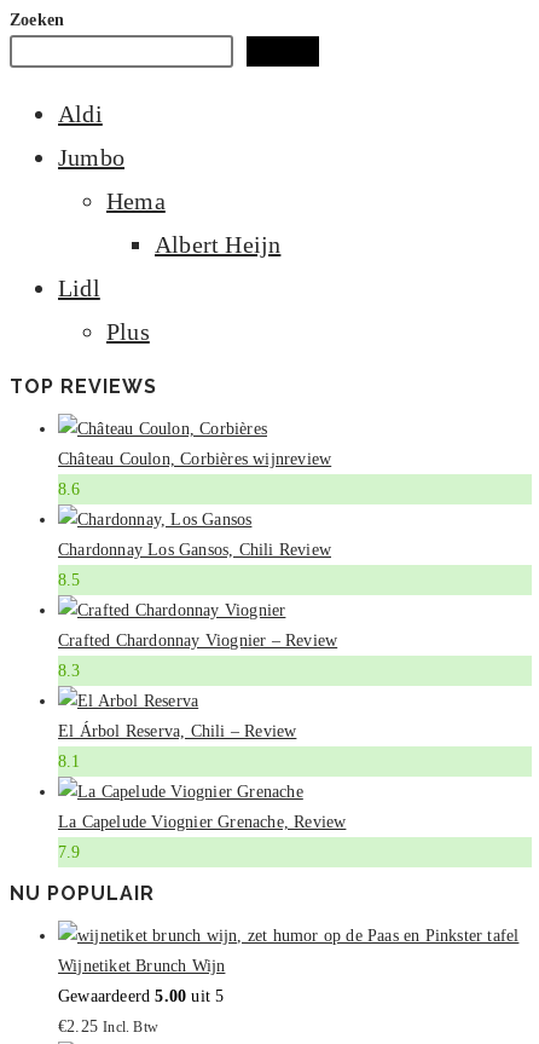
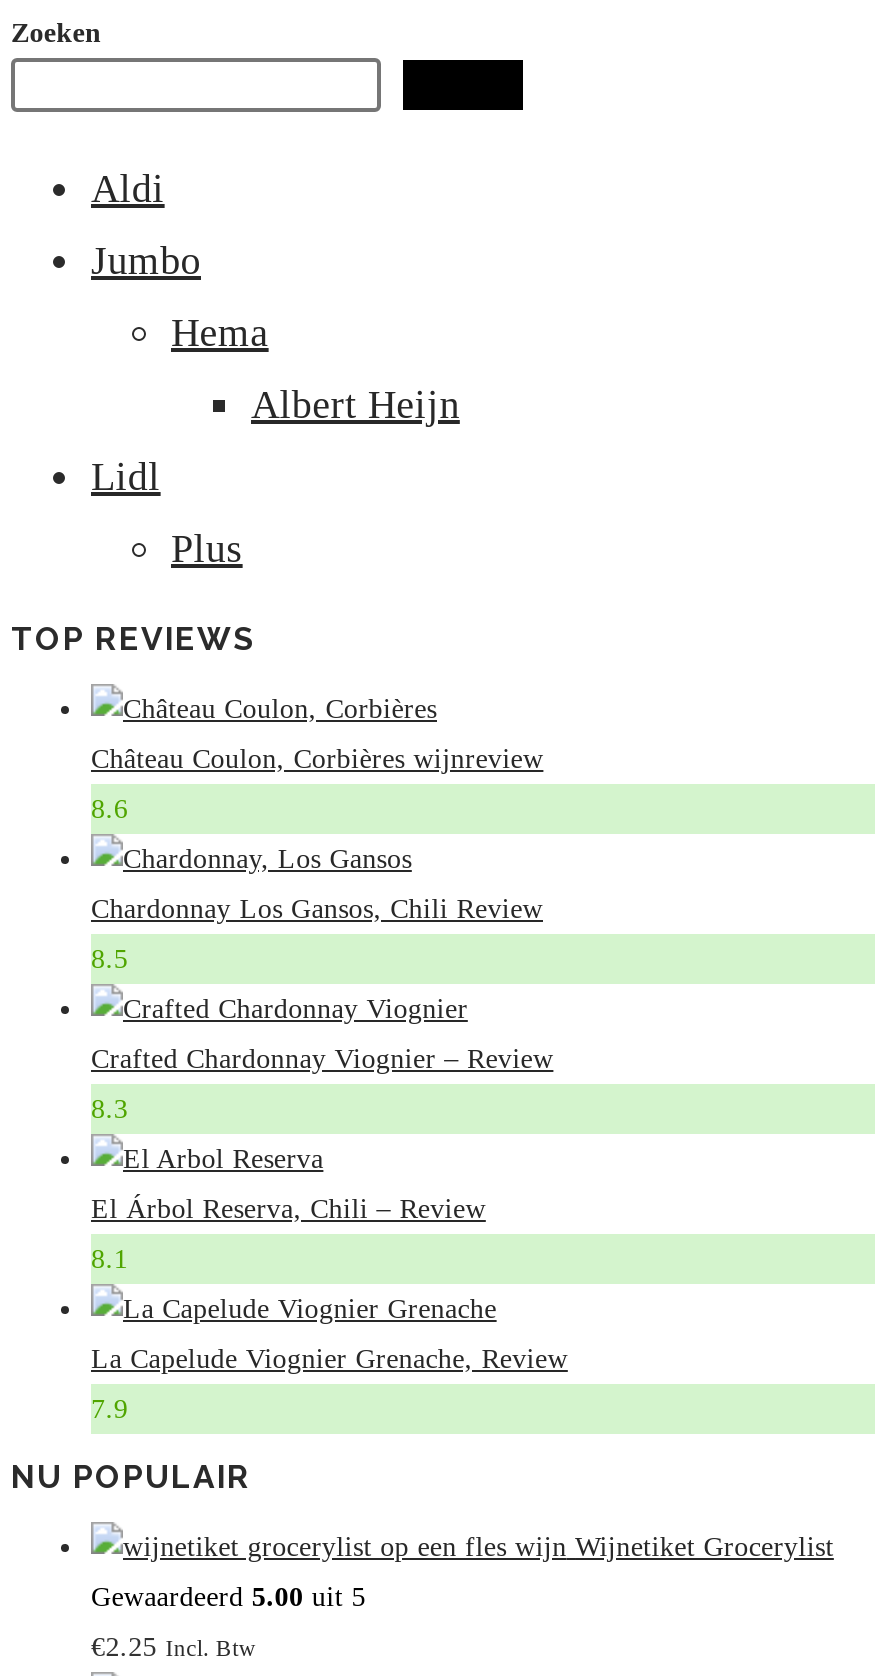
[58,957,225,975] Wijnetiket Brunch Wijn -> [575,1532,834,1562] Wijnetiket Grocerylist

